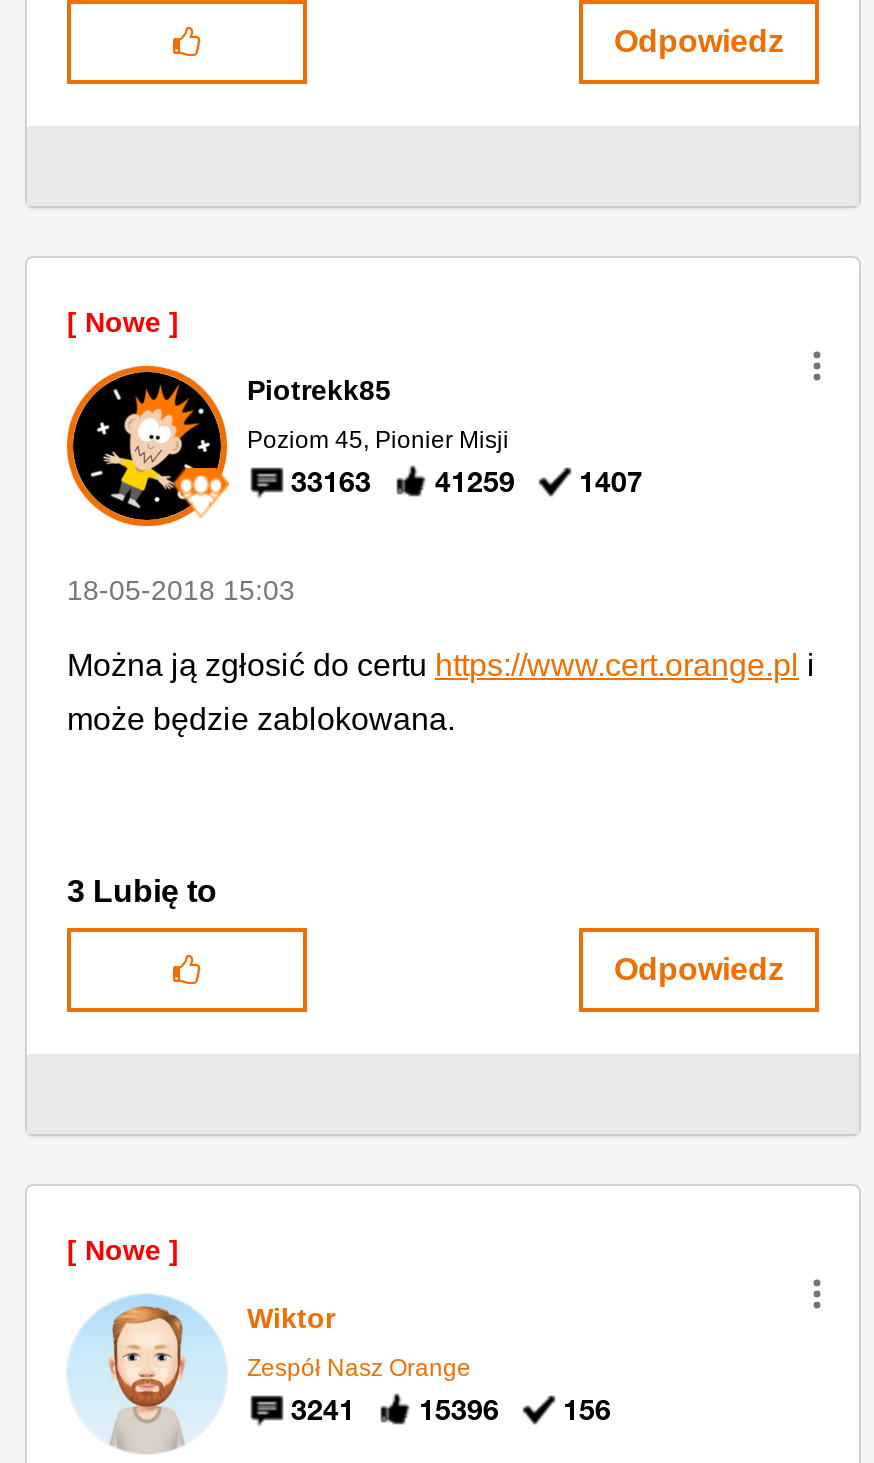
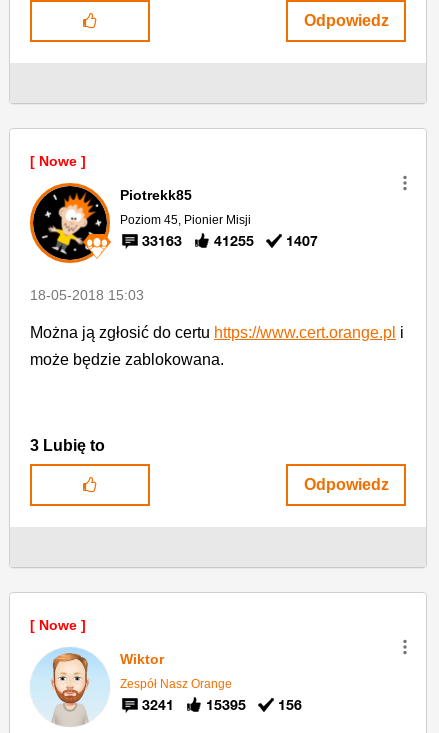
[291,464,643,500] 33163 41259 1407 -> [142,232,318,250] 33163 41255 1407
[291,1392,611,1428] 3241 15396 156 -> [142,696,302,714] 3241 15395 156

